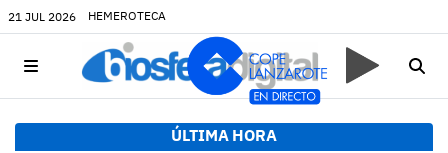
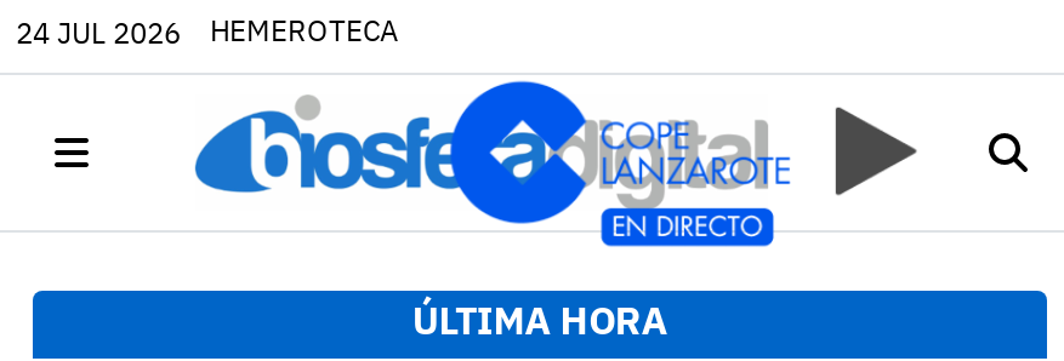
[8,8,166,23] 21 JUL 2026 HEMEROTECA -> [16,12,399,50] 24 JUL 2026 HEMEROTECA

